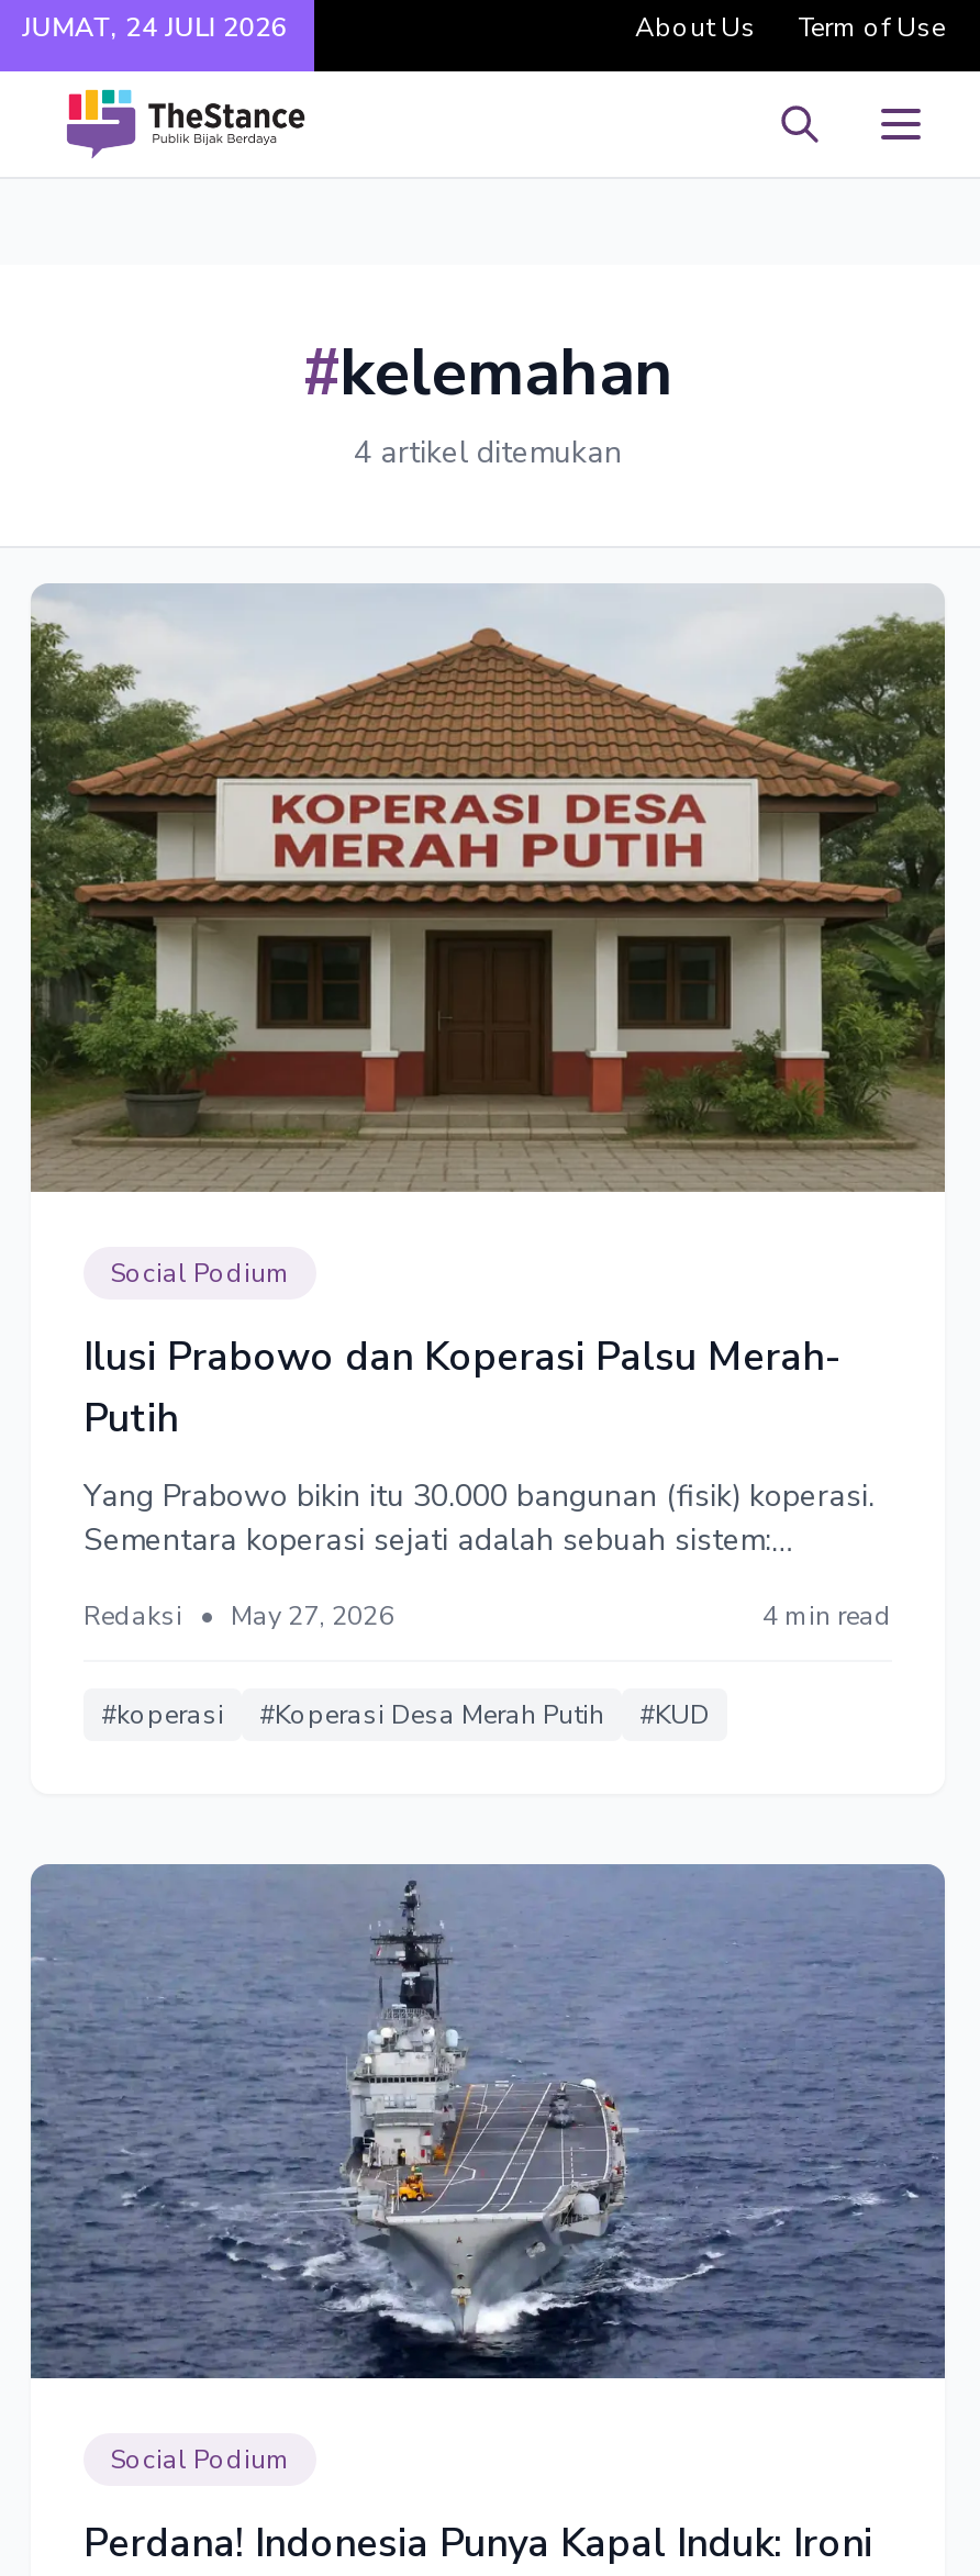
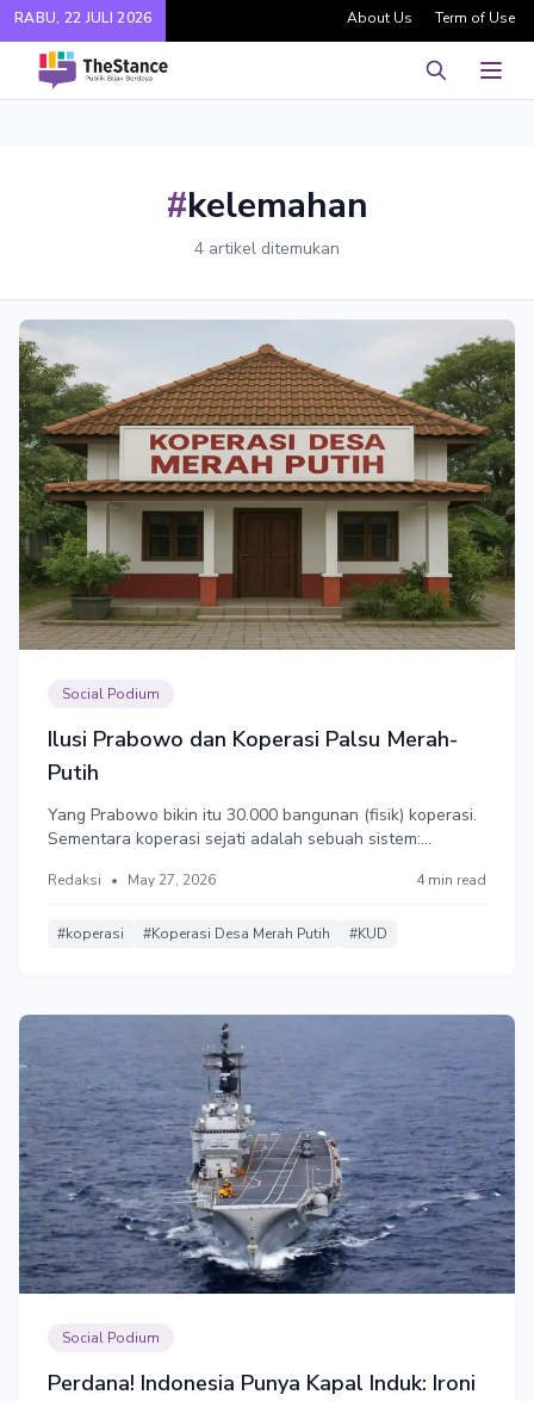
[22,10,287,45] JUMAT, 24 JULI 2026 -> [14,8,152,27] RABU, 22 JULI 2026

